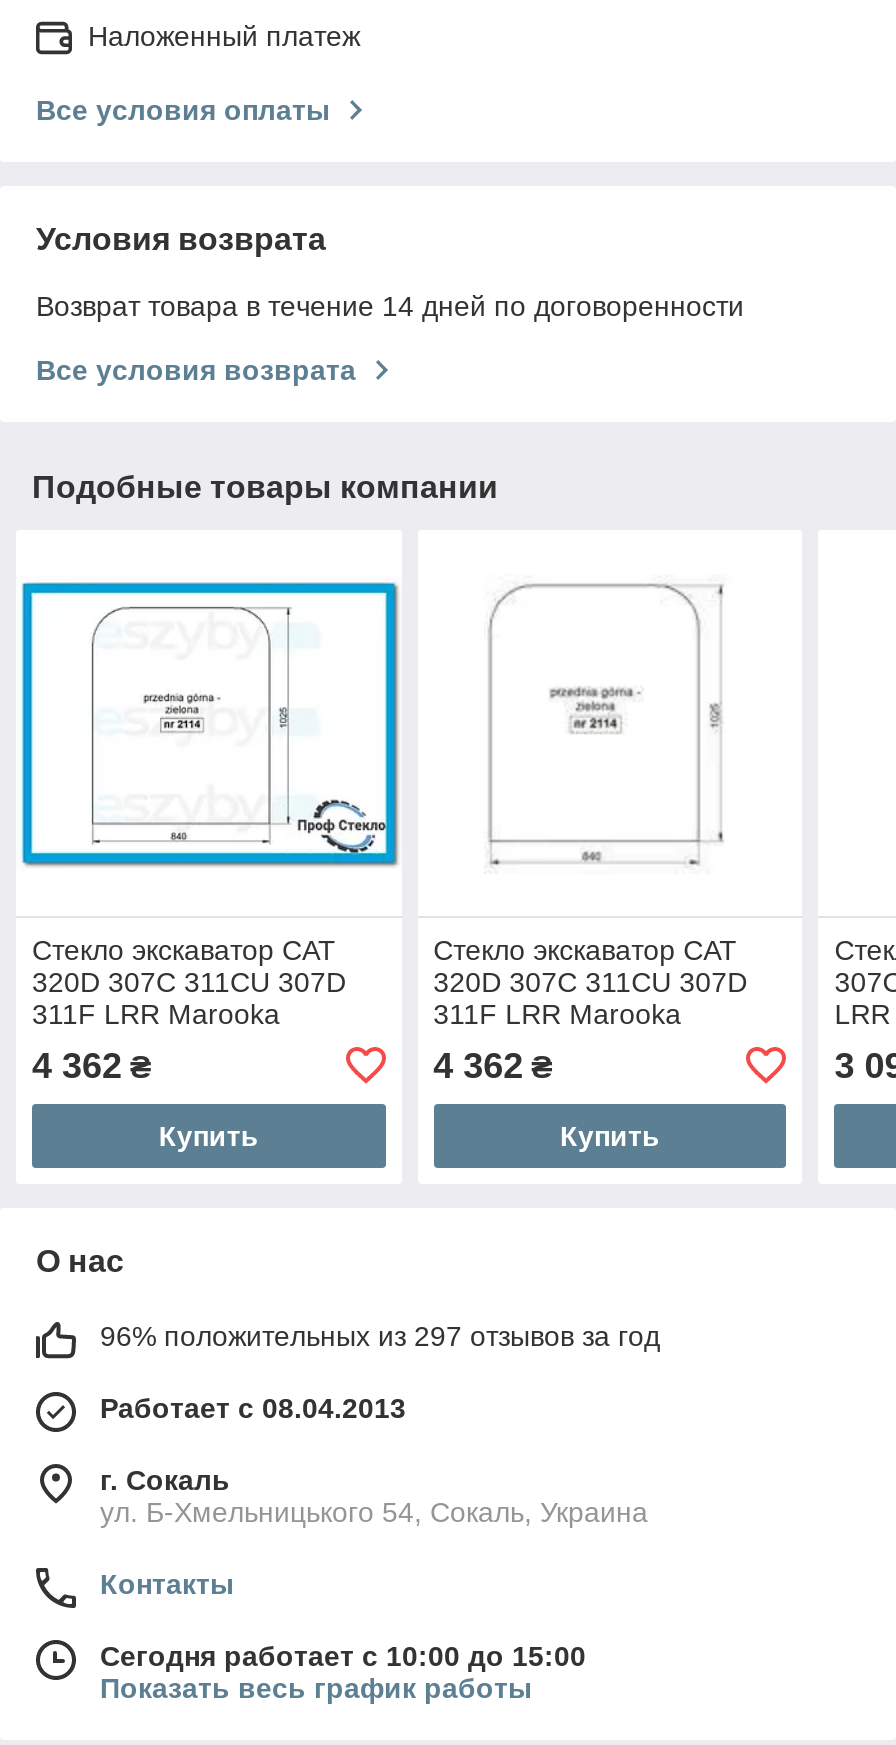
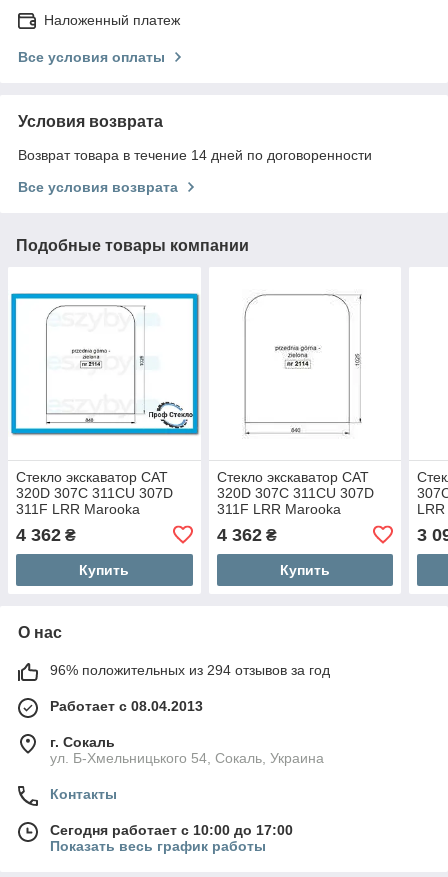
[100,1320,660,1352] 96% положительных из 297 отзывов за год -> [50,662,330,678] 96% положительных из 294 отзывов за год
[100,1640,586,1672] Сегодня работает с 10:00 до 15:00 -> [50,822,293,838] Сегодня работает с 10:00 до 17:00

